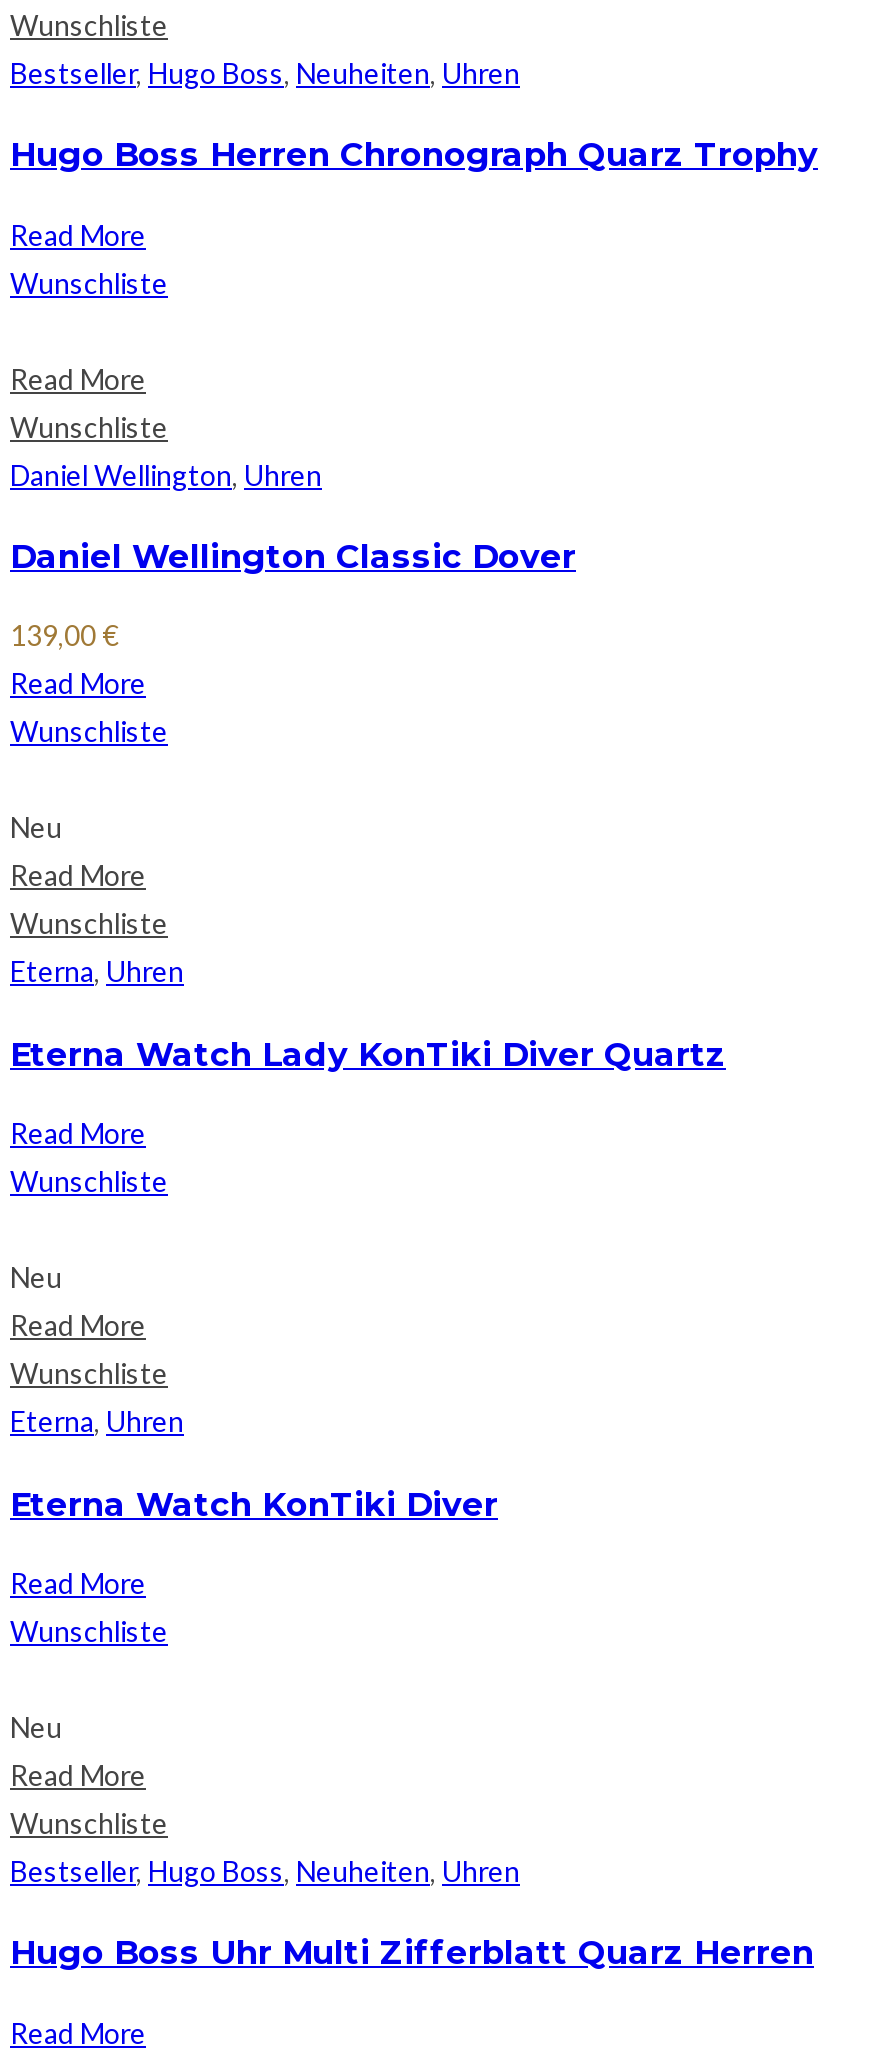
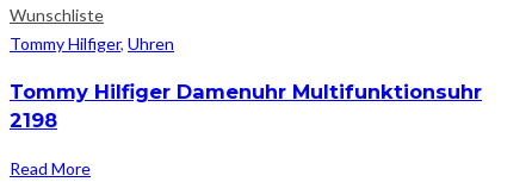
[10,56,818,1973] Bestseller, Hugo Boss, Neuheiten, Uhren | Hugo Boss Herren Chronograph Quarz Trophy | Read More | Wunschliste | Read More | Wunschliste | Daniel Wellington, Uhren | Daniel Wellington Classic Dover | 139,00 € | Read More | Wunschliste | Neu | Read More | Wunschliste | Eterna, Uhren | Eterna Watch Lady KonTiki Diver Quartz | Read More | Wunschliste | Neu | Read More | Wunschliste | Eterna, Uhren | Eterna Watch KonTiki Diver | Read More | Wunschliste | Neu | Read More | Wunschliste | Bestseller, Hugo Boss, Neuheiten, Uhren | Hugo Boss Uhr Multi Zifferblatt Quarz Herren -> [10,33,482,132] Tommy Hilfiger, Uhren | Tommy Hilfiger Damenuhr Multifunktionsuhr | 2198

